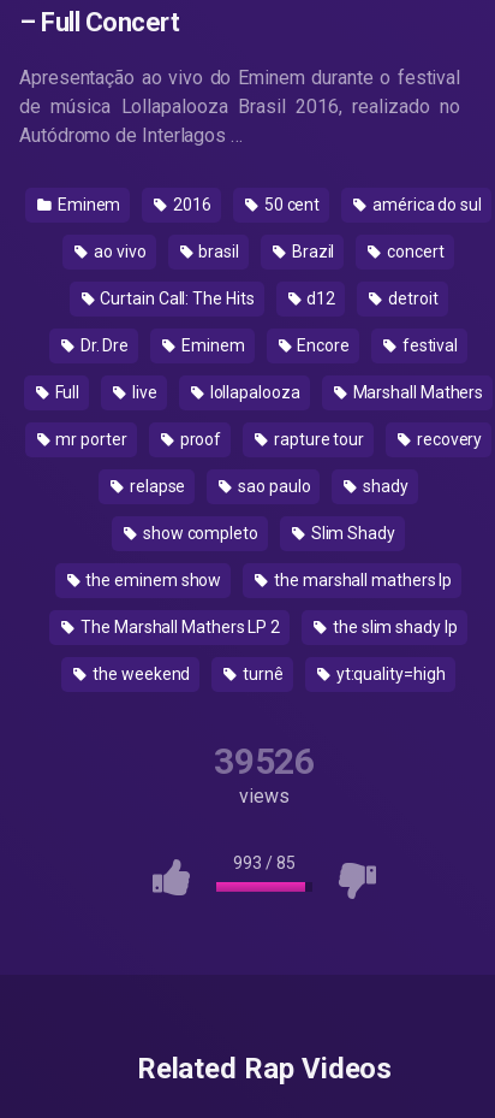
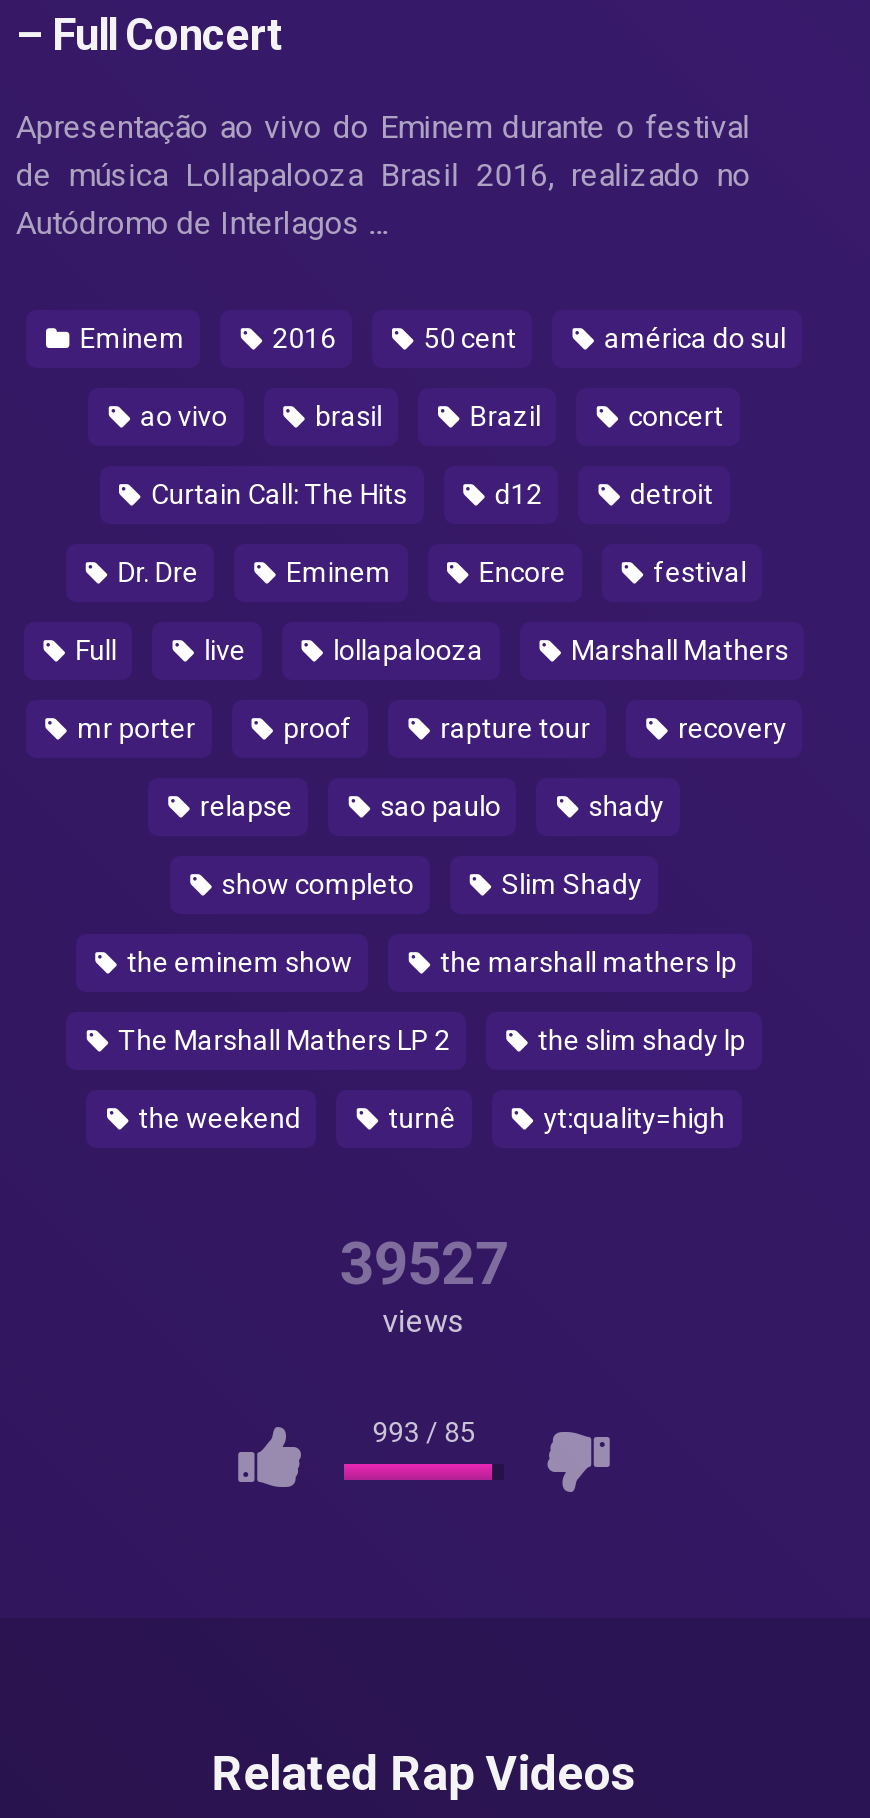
[213,740,315,782] 39526 -> [339,1228,509,1298] 39527

